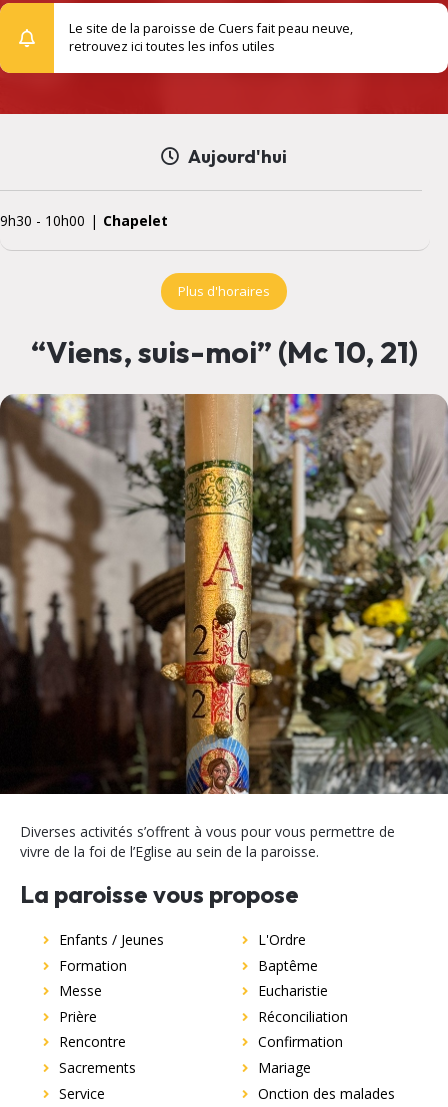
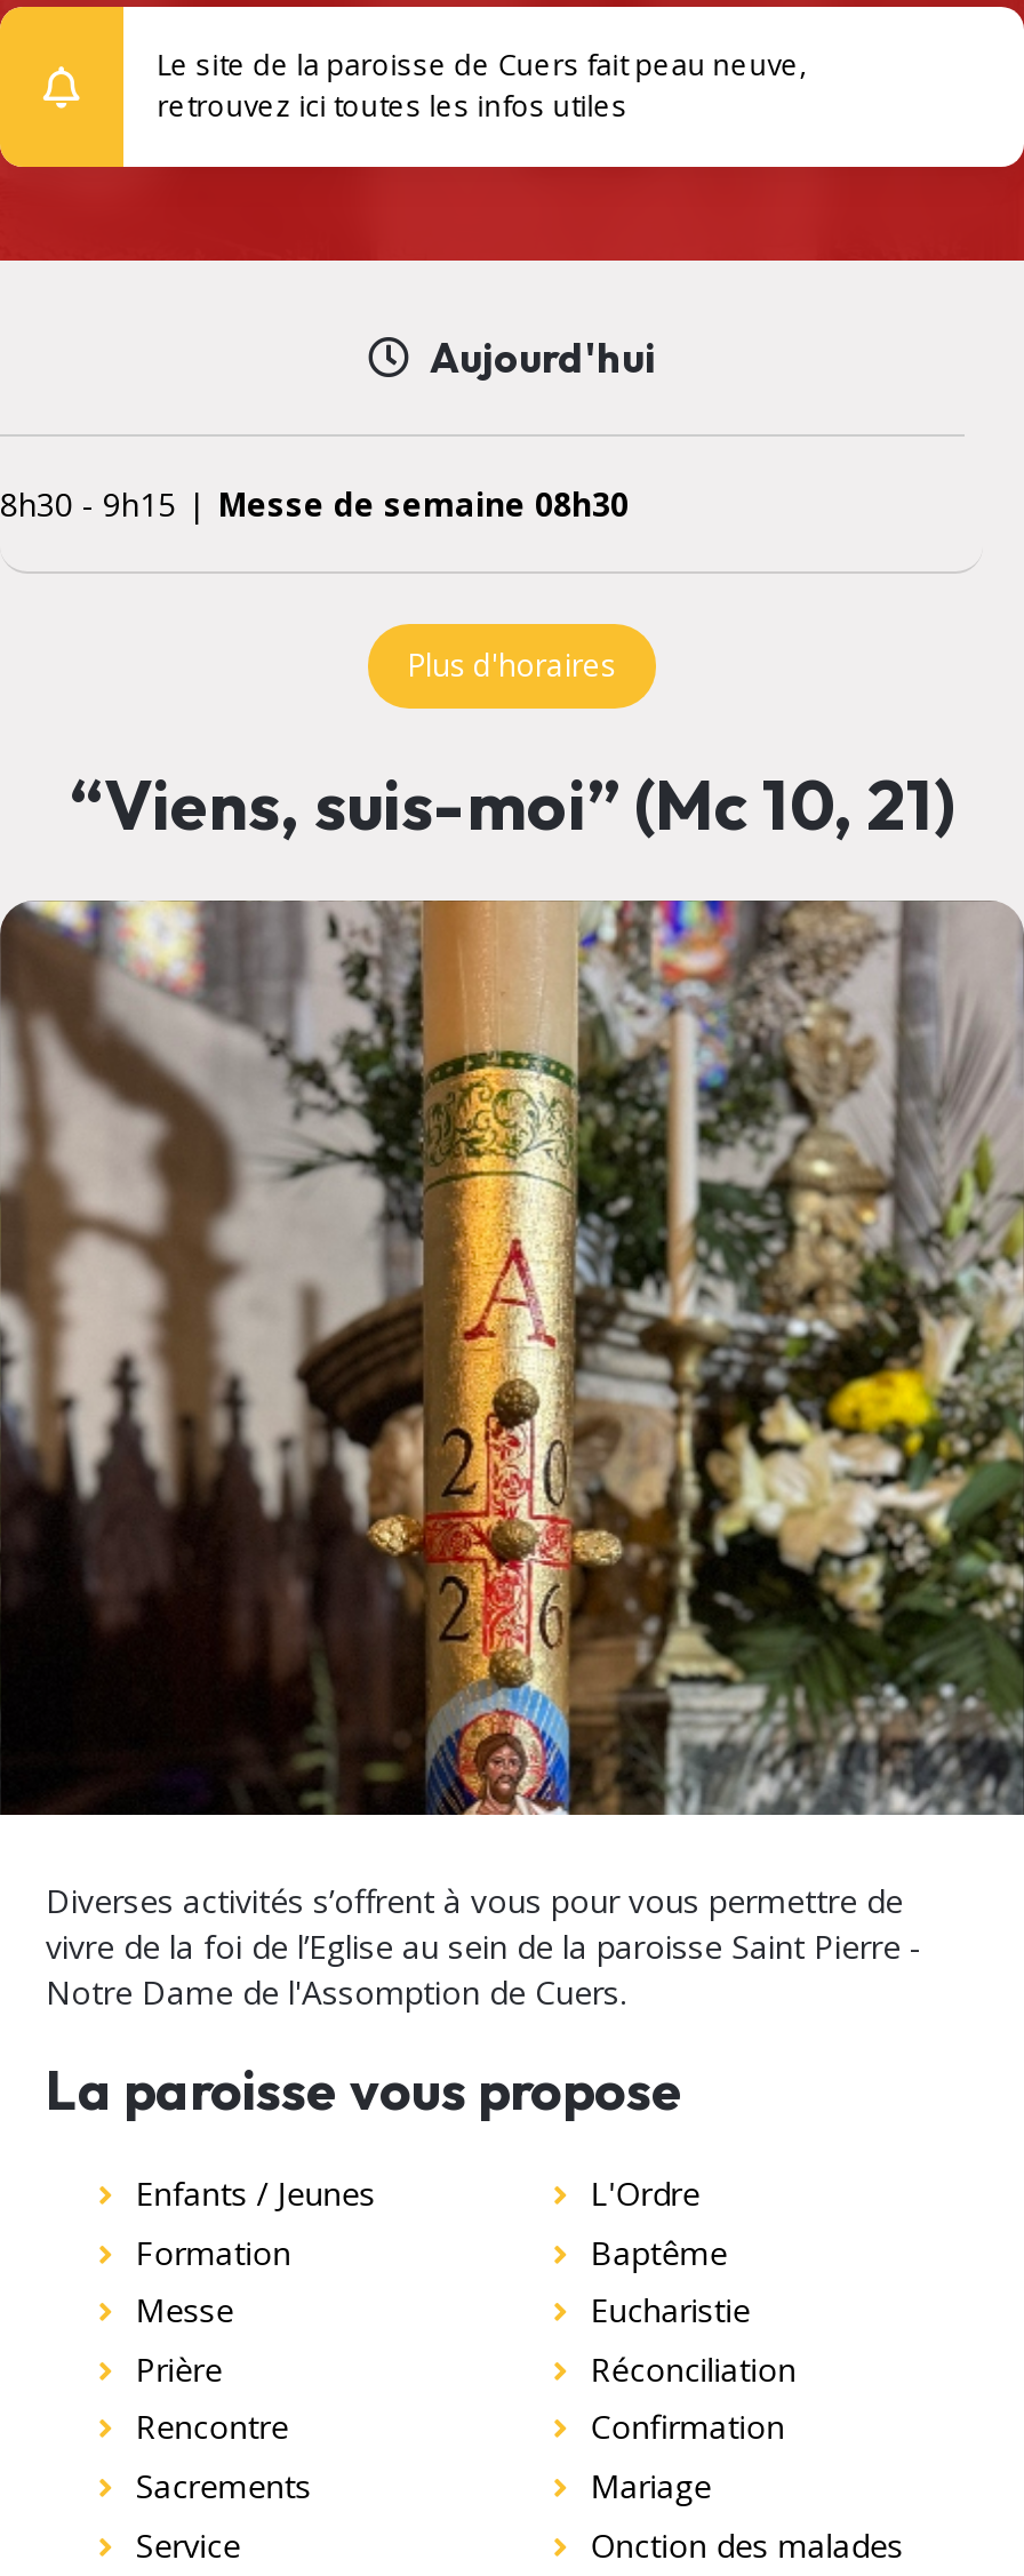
[0,210,168,229] 9h30 - 10h00 | Chapelet -> [0,481,629,525] 8h30 - 9h15 | Messe de semaine 08h30
[20,842,319,861] vivre de la foi de l’Eglise au sein de la paroisse. -> [46,1925,921,2014] vivre de la foi de l’Eglise au sein de la paroisse Saint Pierre - | Notre Dame de l'Assomption de Cuers.

